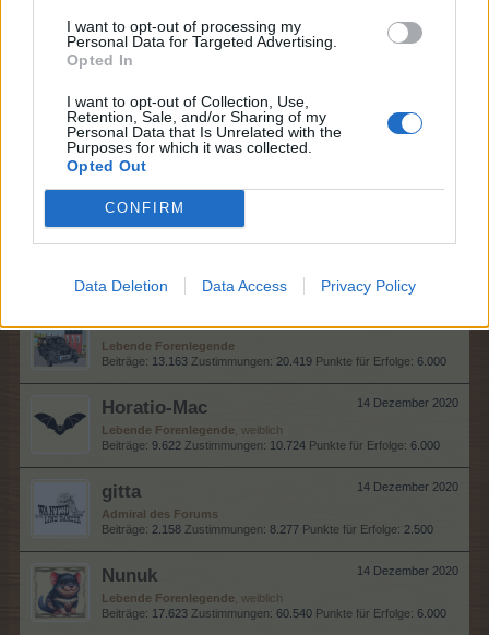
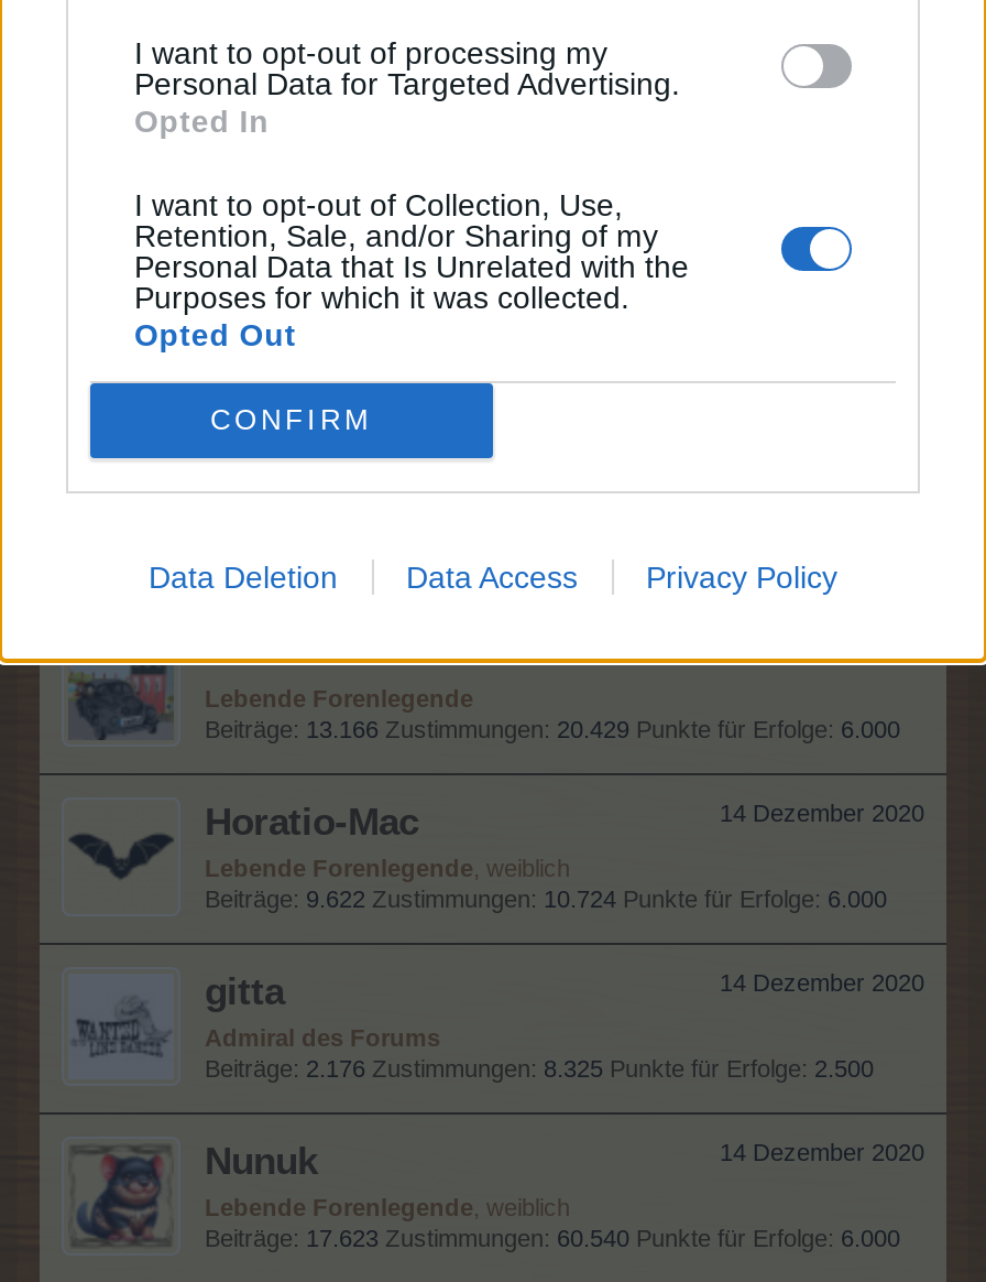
[102,355,446,368] Beiträge: 13.163 Zustimmungen: 20.419 Punkte für Erfolge: 6.000 -> [205,716,900,742] Beiträge: 13.166 Zustimmungen: 20.429 Punkte für Erfolge: 6.000
[102,523,433,536] Beiträge: 2.158 Zustimmungen: 8.277 Punkte für Erfolge: 2.500 -> [205,1055,874,1082] Beiträge: 2.176 Zustimmungen: 8.325 Punkte für Erfolge: 2.500

